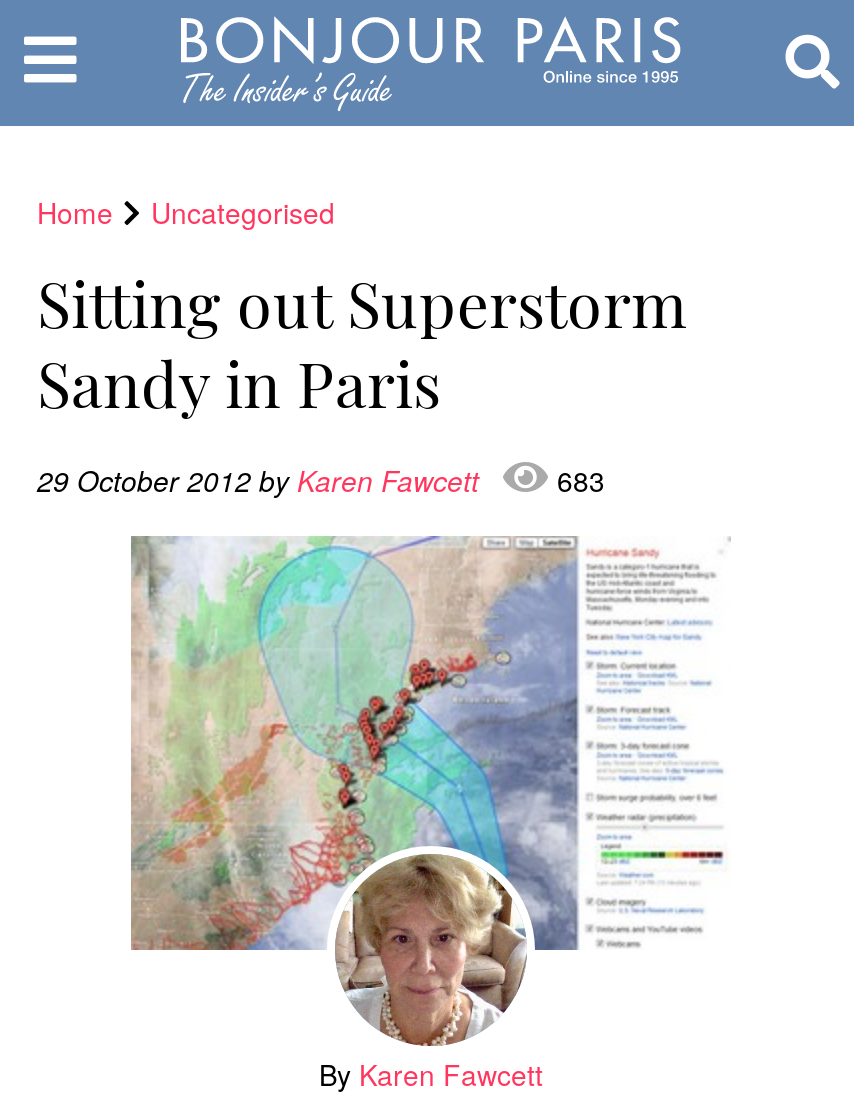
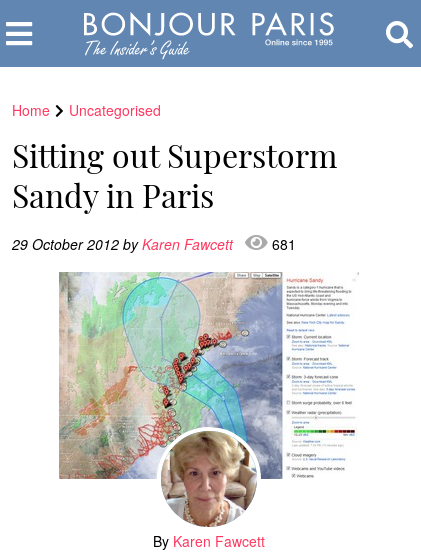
[37,461,621,501] 29 October 2012 by Karen Fawcett 683 -> [12,234,304,254] 29 October 2012 by Karen Fawcett 681

